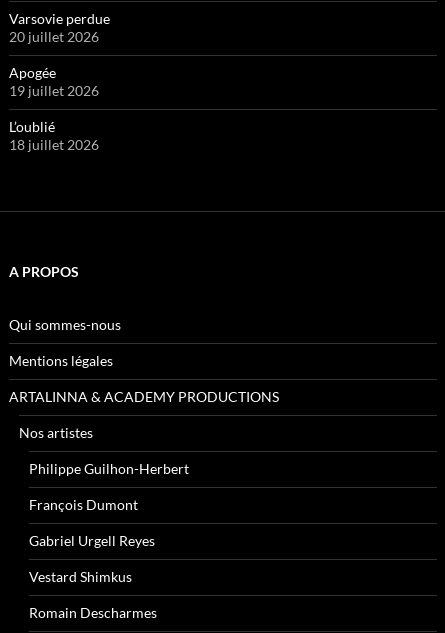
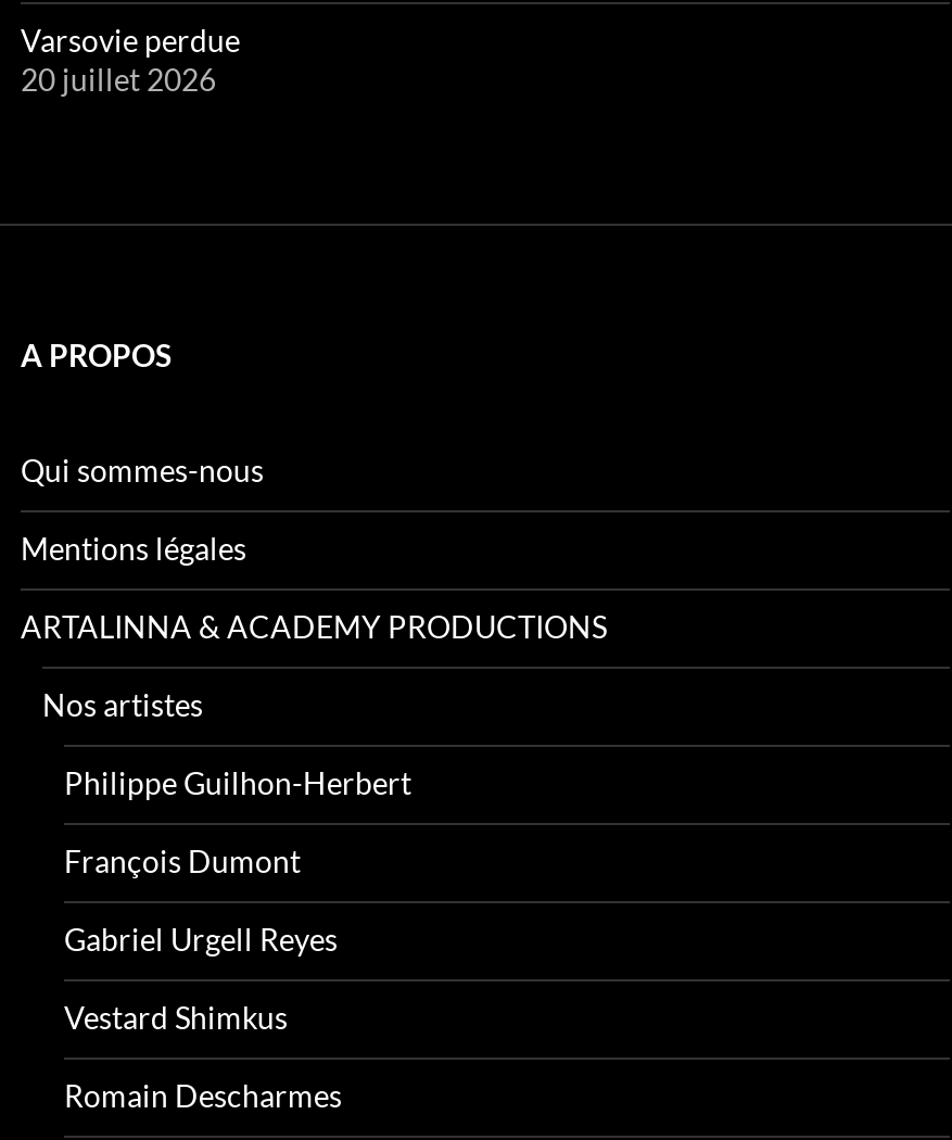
[9,64,99,153] Apogée | 19 juillet 2026 | L’oublié | 18 juillet 2026 -> none

